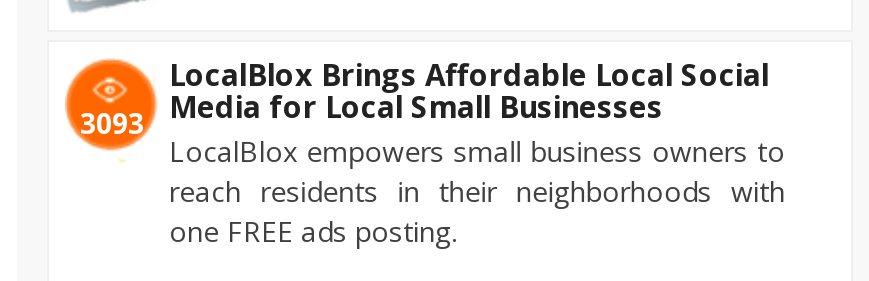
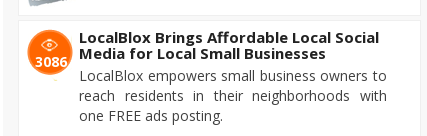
[80,86,663,142] 3093 Media for Local Small Businesses -> [34,43,326,71] 3086 Media for Local Small Businesses

